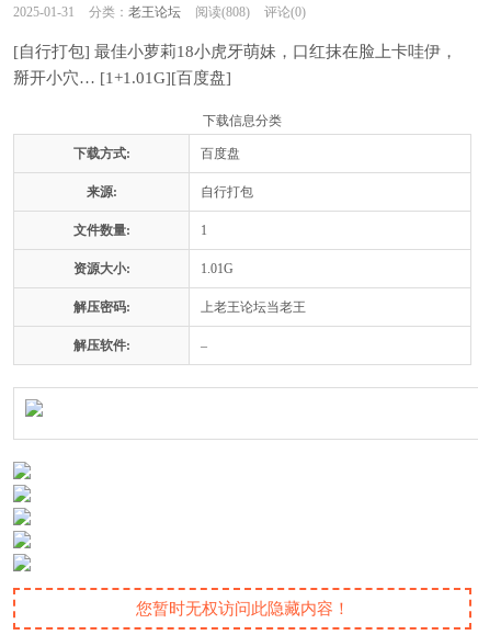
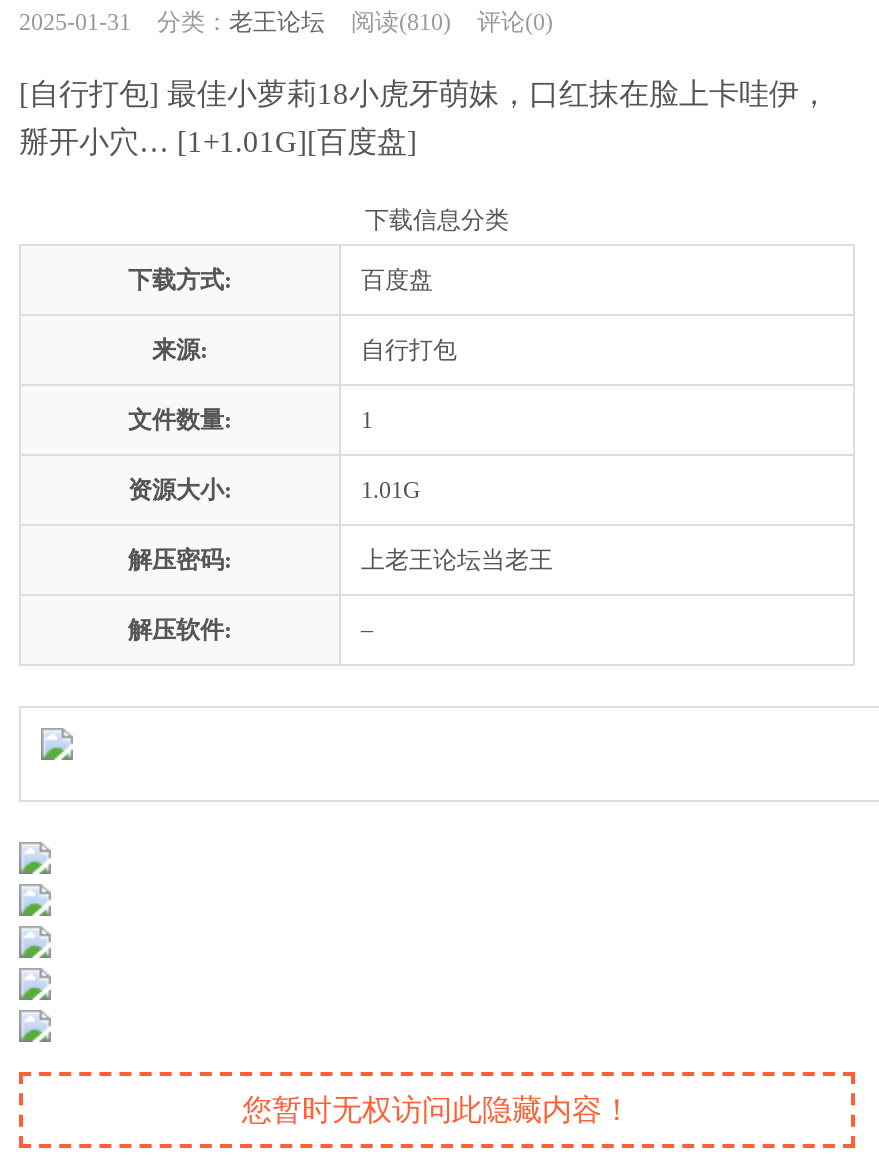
[13,4,306,20] 2025-01-31 分类：老王论坛 阅读(808) 评论(0) -> [19,8,553,36] 2025-01-31 分类：老王论坛 阅读(810) 评论(0)

